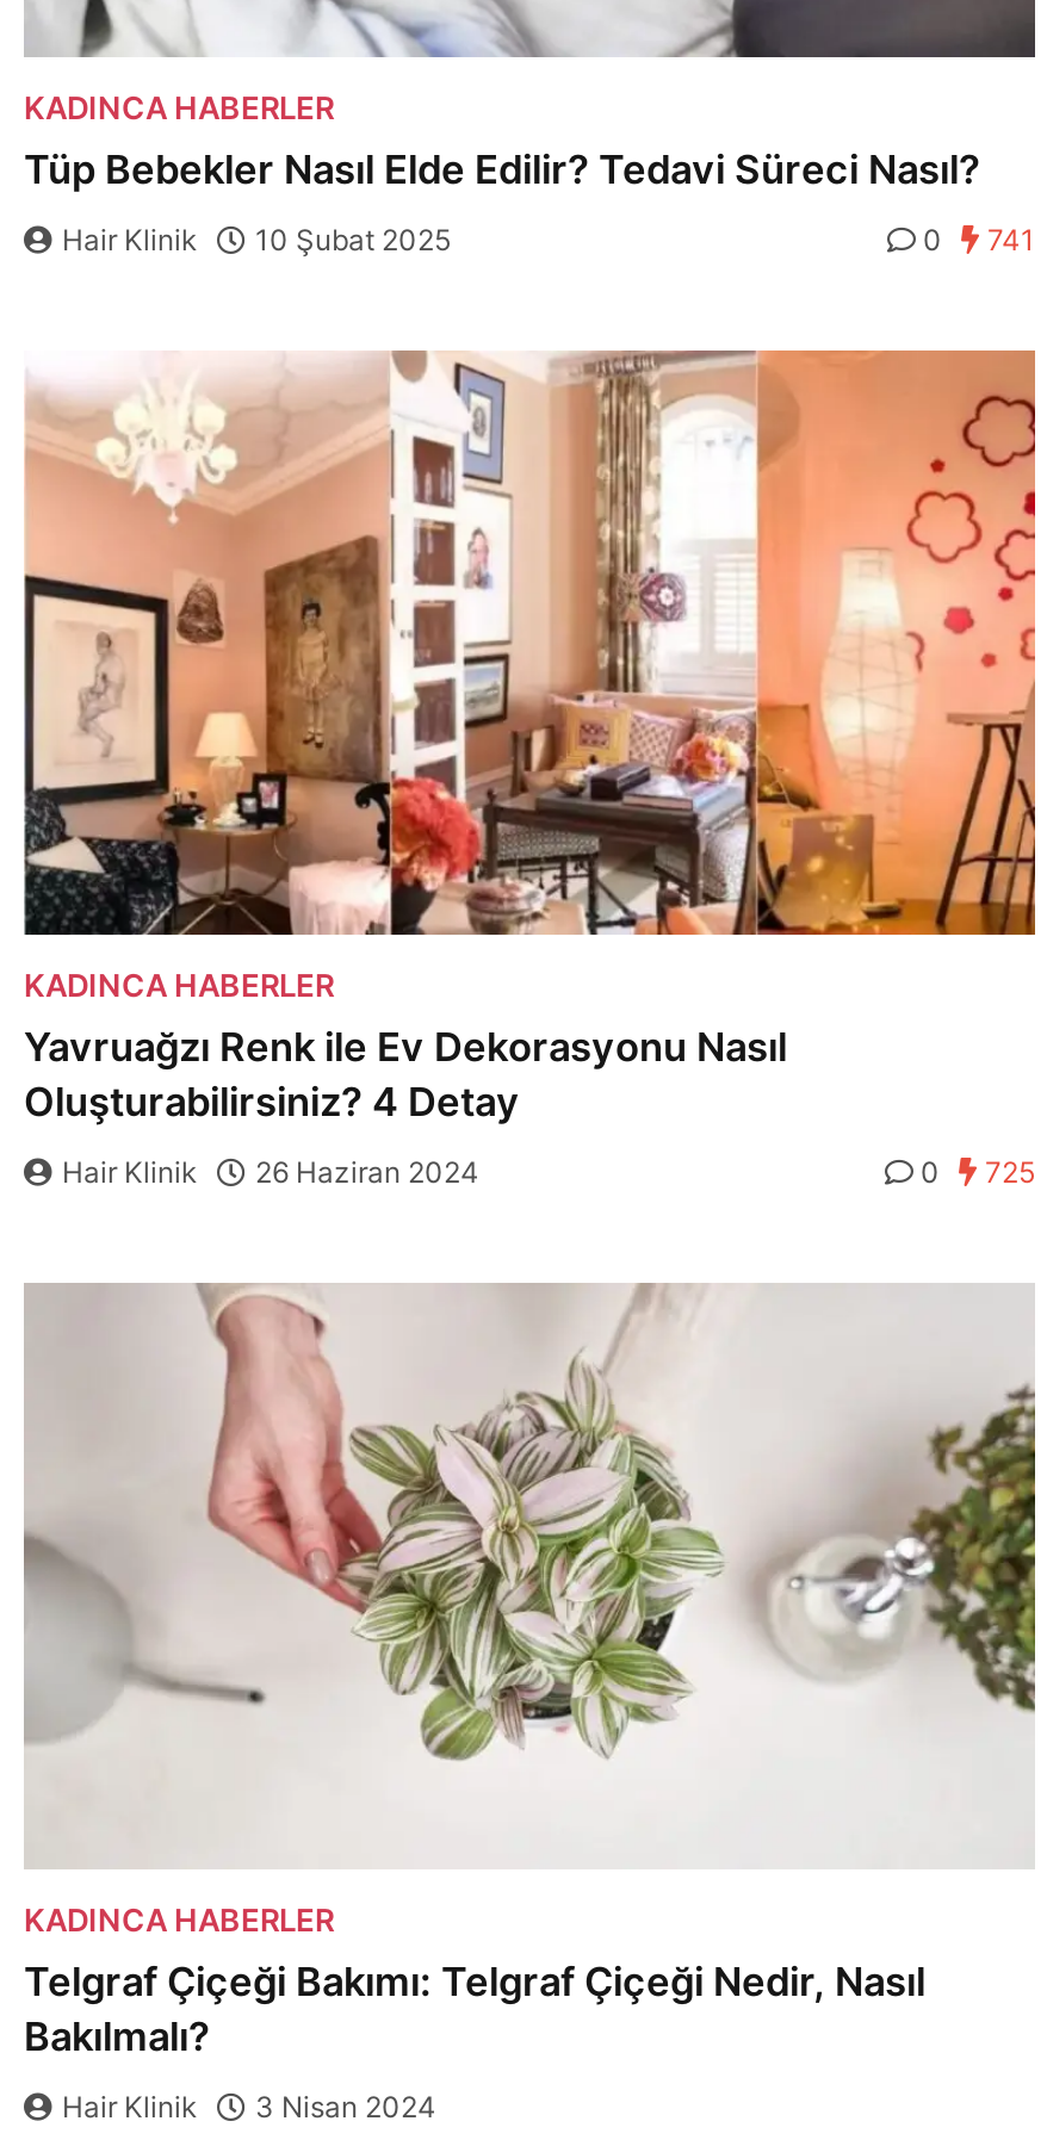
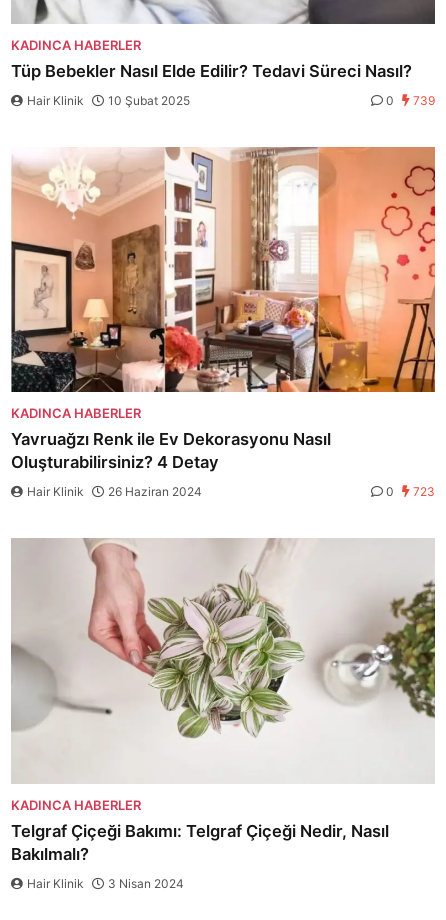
[916,222,1035,258] 0 741 -> [383,93,435,108] 0 739
[913,1155,1035,1191] 0 725 -> [383,484,435,499] 0 723

